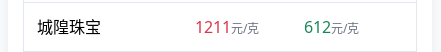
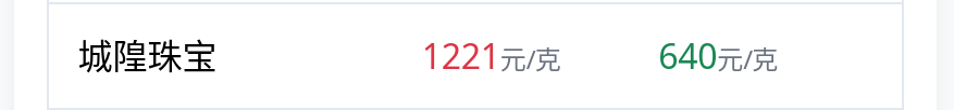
[195,16,259,38] 1211元/克 -> [422,32,561,80] 1221元/克
[304,16,359,38] 612元/克 -> [658,32,778,80] 640元/克

